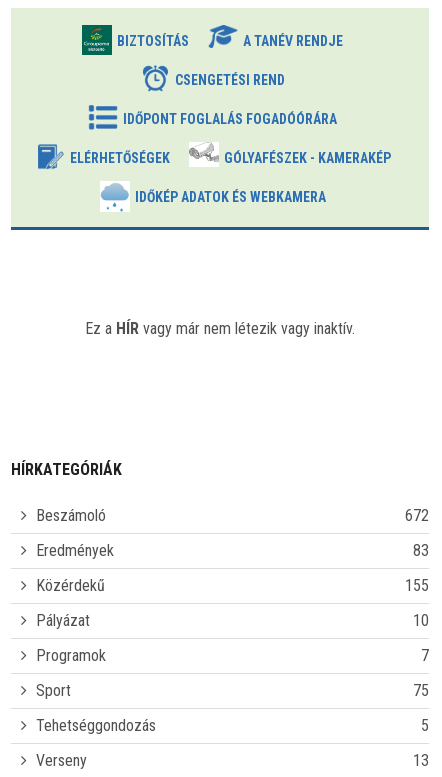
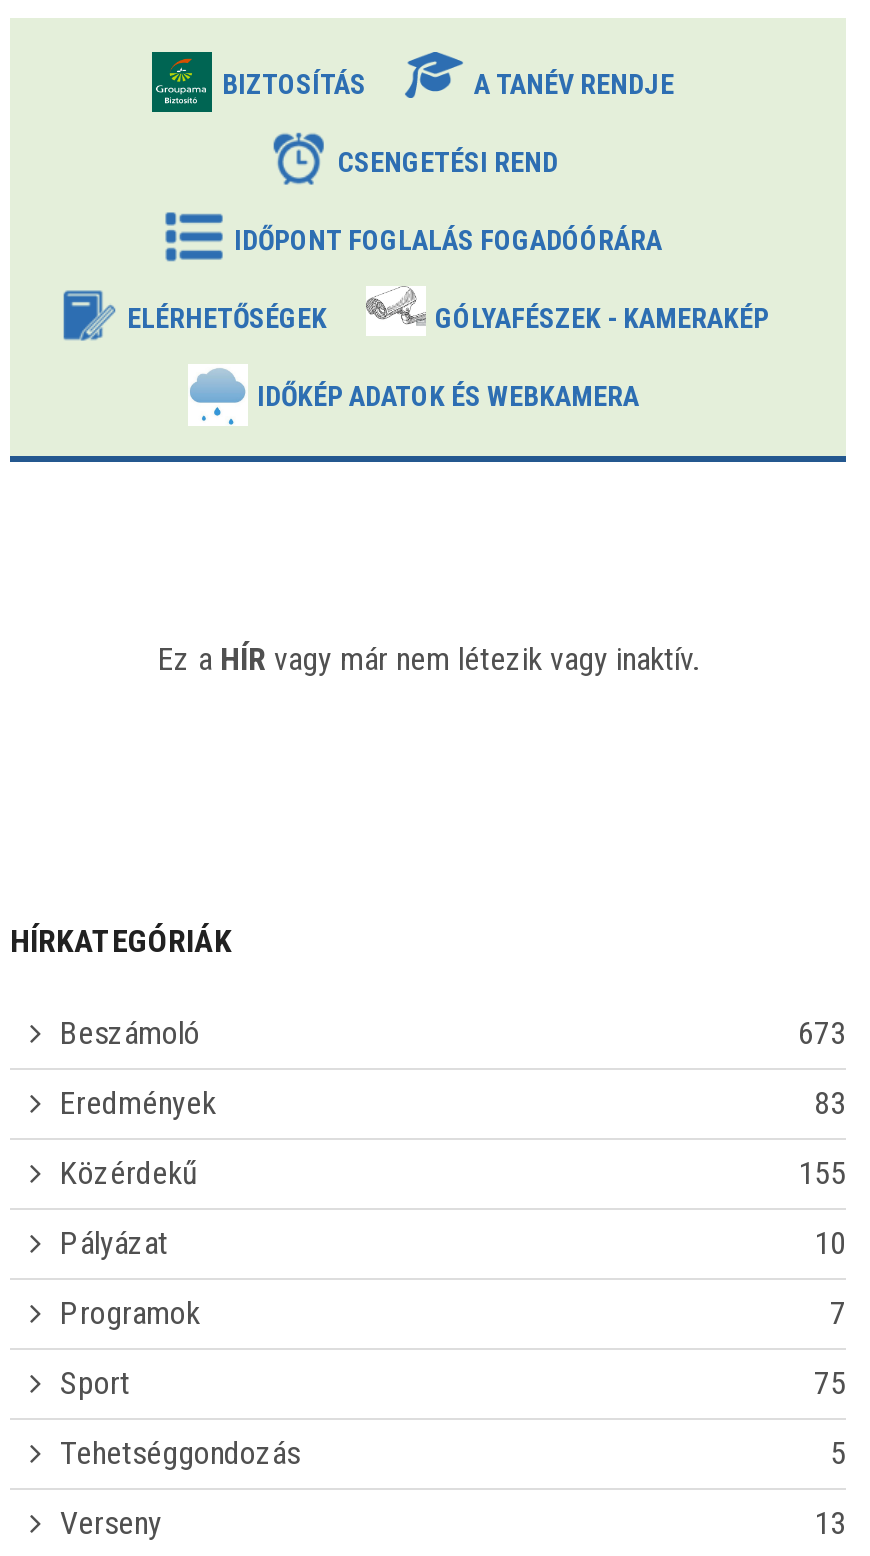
[405,506,429,525] 672 -> [798,1015,846,1053] 673

